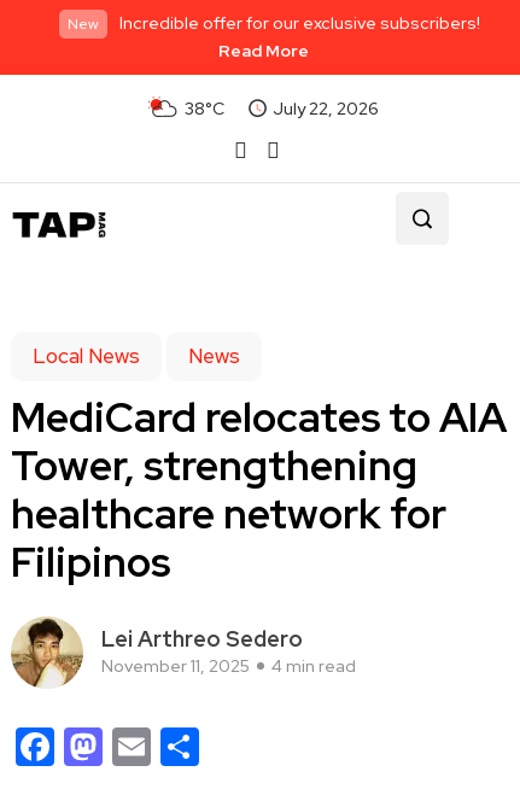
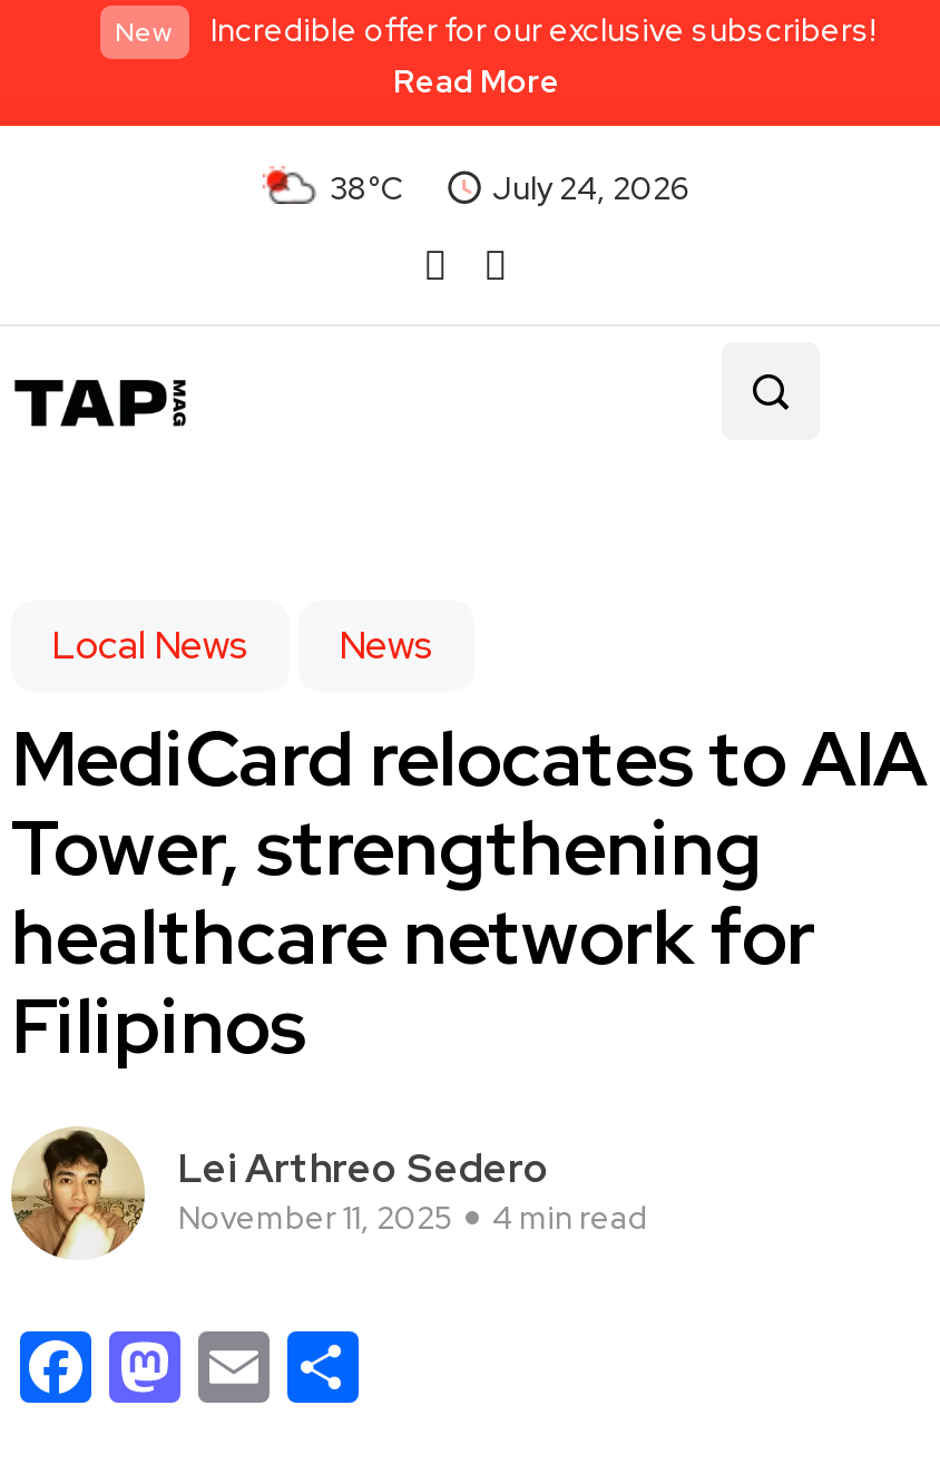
[272,98,378,119] July 22, 2026 -> [492,168,691,208] July 24, 2026

